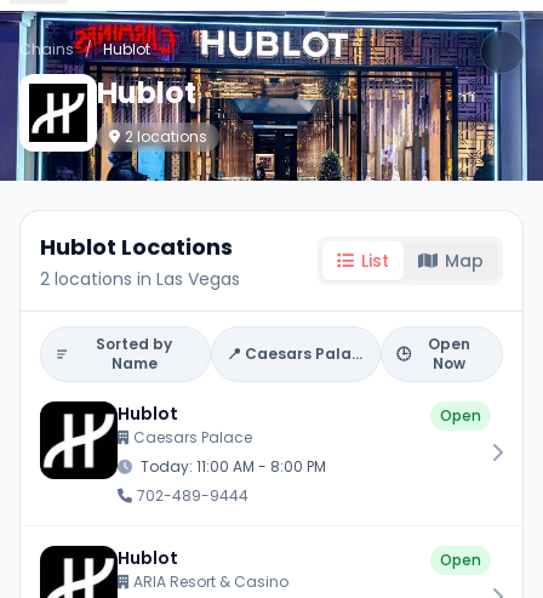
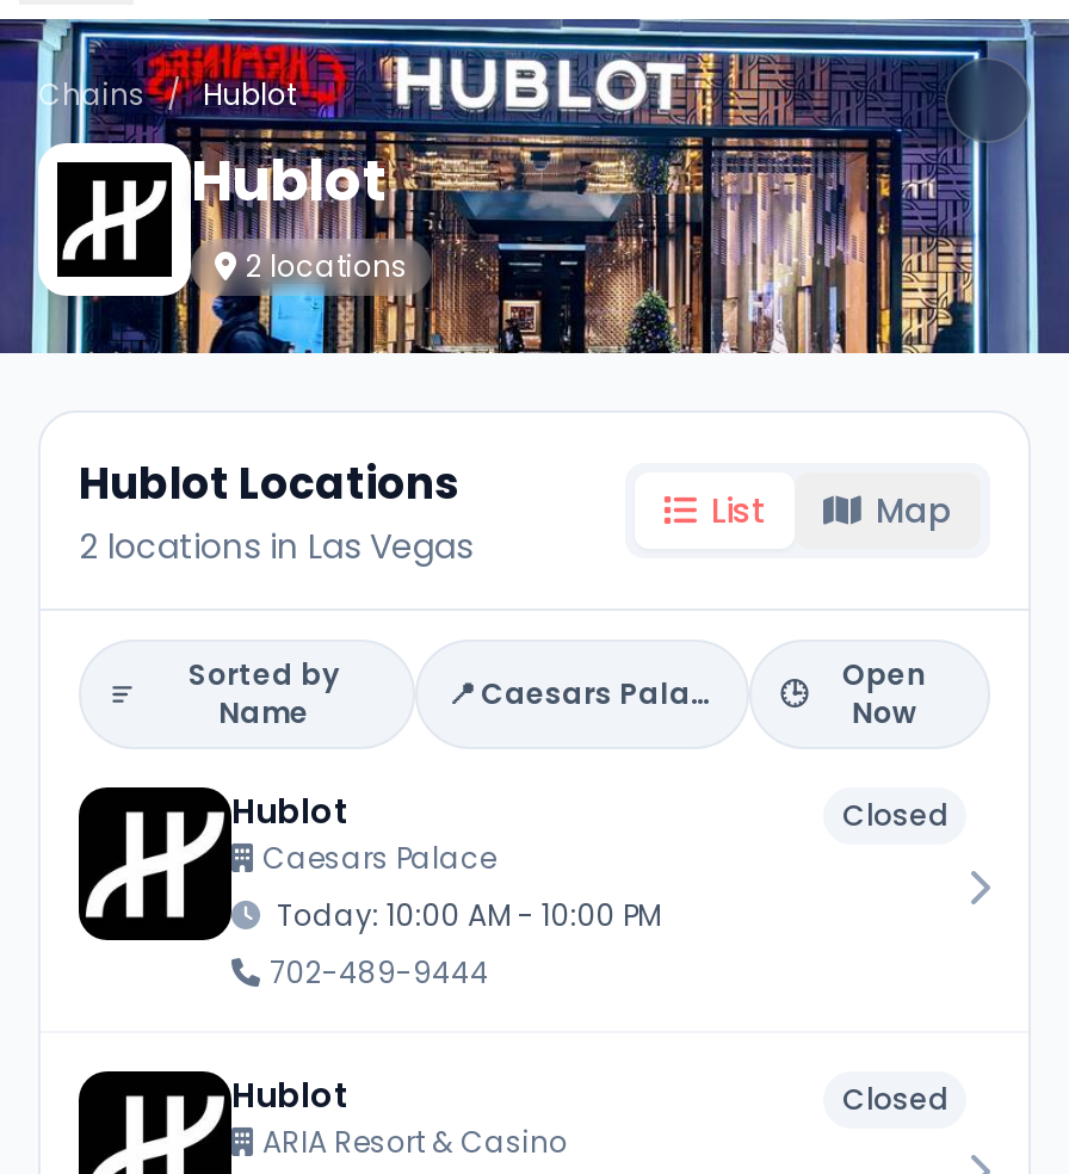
[440,405,481,426] Open -> [842,795,947,835] Closed
[137,456,326,477] Today: 11:00 AM - 8:00 PM -> [270,895,661,935] Today: 10:00 AM - 10:00 PM
[440,549,481,570] Open -> [842,1079,947,1119] Closed

